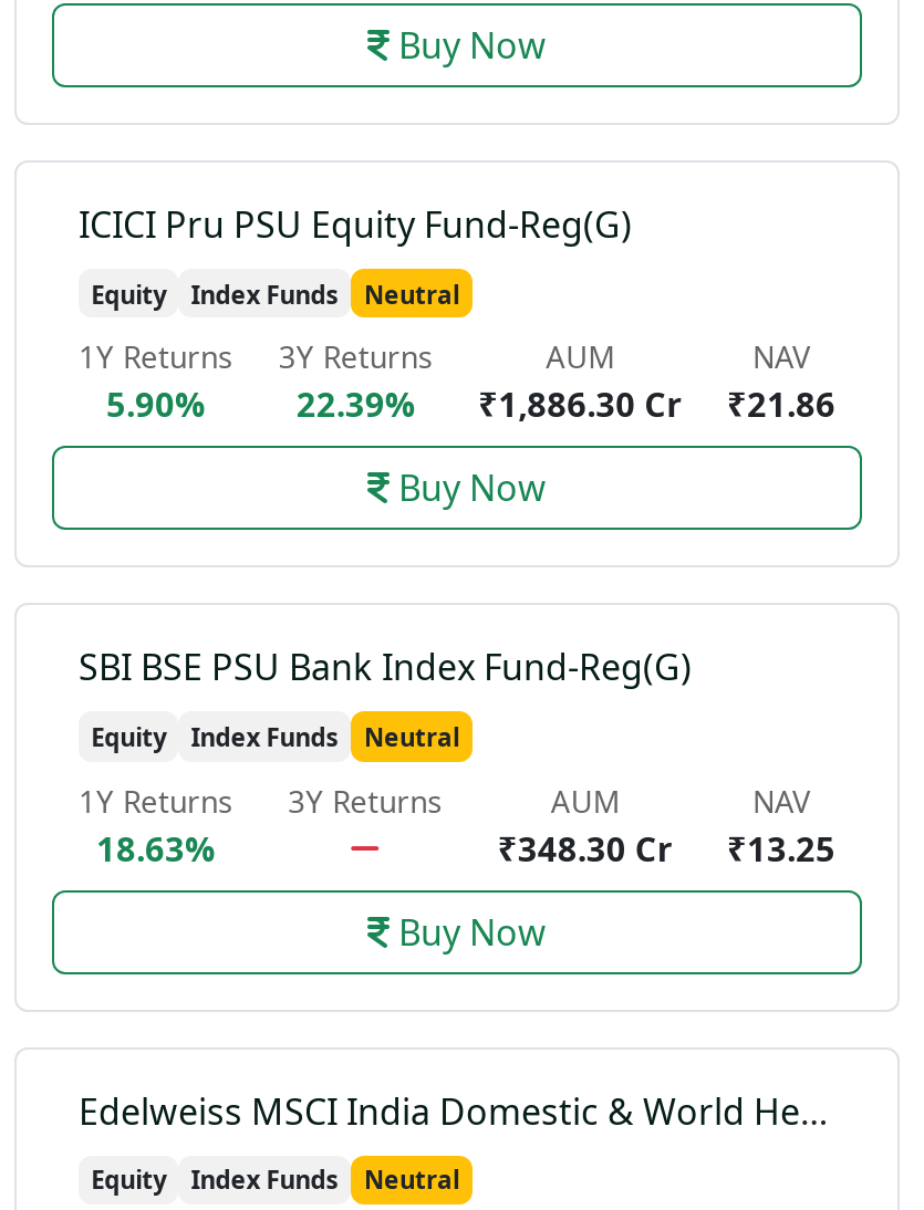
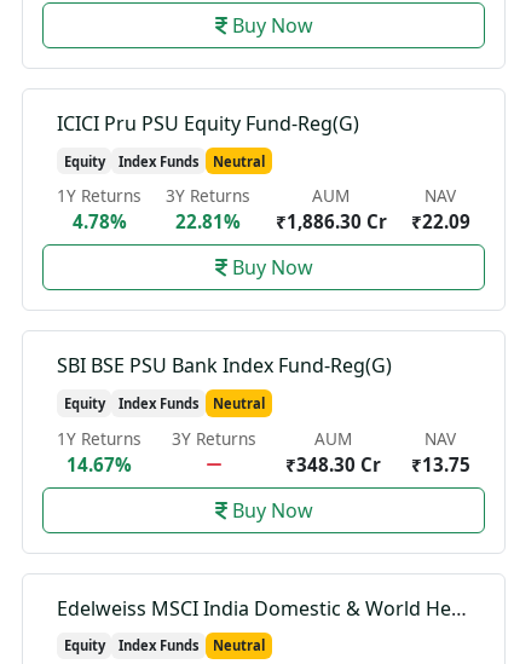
[106,382,206,426] 5.90% -> [72,210,126,234] 4.78%
[296,382,416,426] 22.39% -> [176,210,241,234] 22.81%
[727,382,835,426] ₹21.86 -> [411,210,470,234] ₹22.09
[96,825,216,869] 18.63% -> [67,452,132,476] 14.67%
[498,825,835,869] ₹348.30 Cr ₹13.25 -> [286,452,470,476] ₹348.30 Cr ₹13.75

